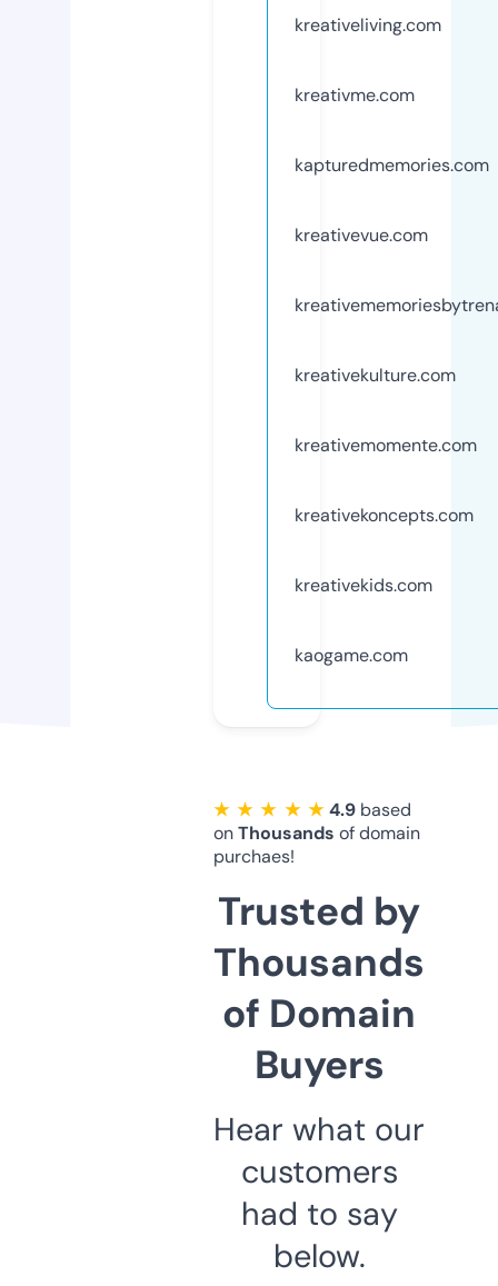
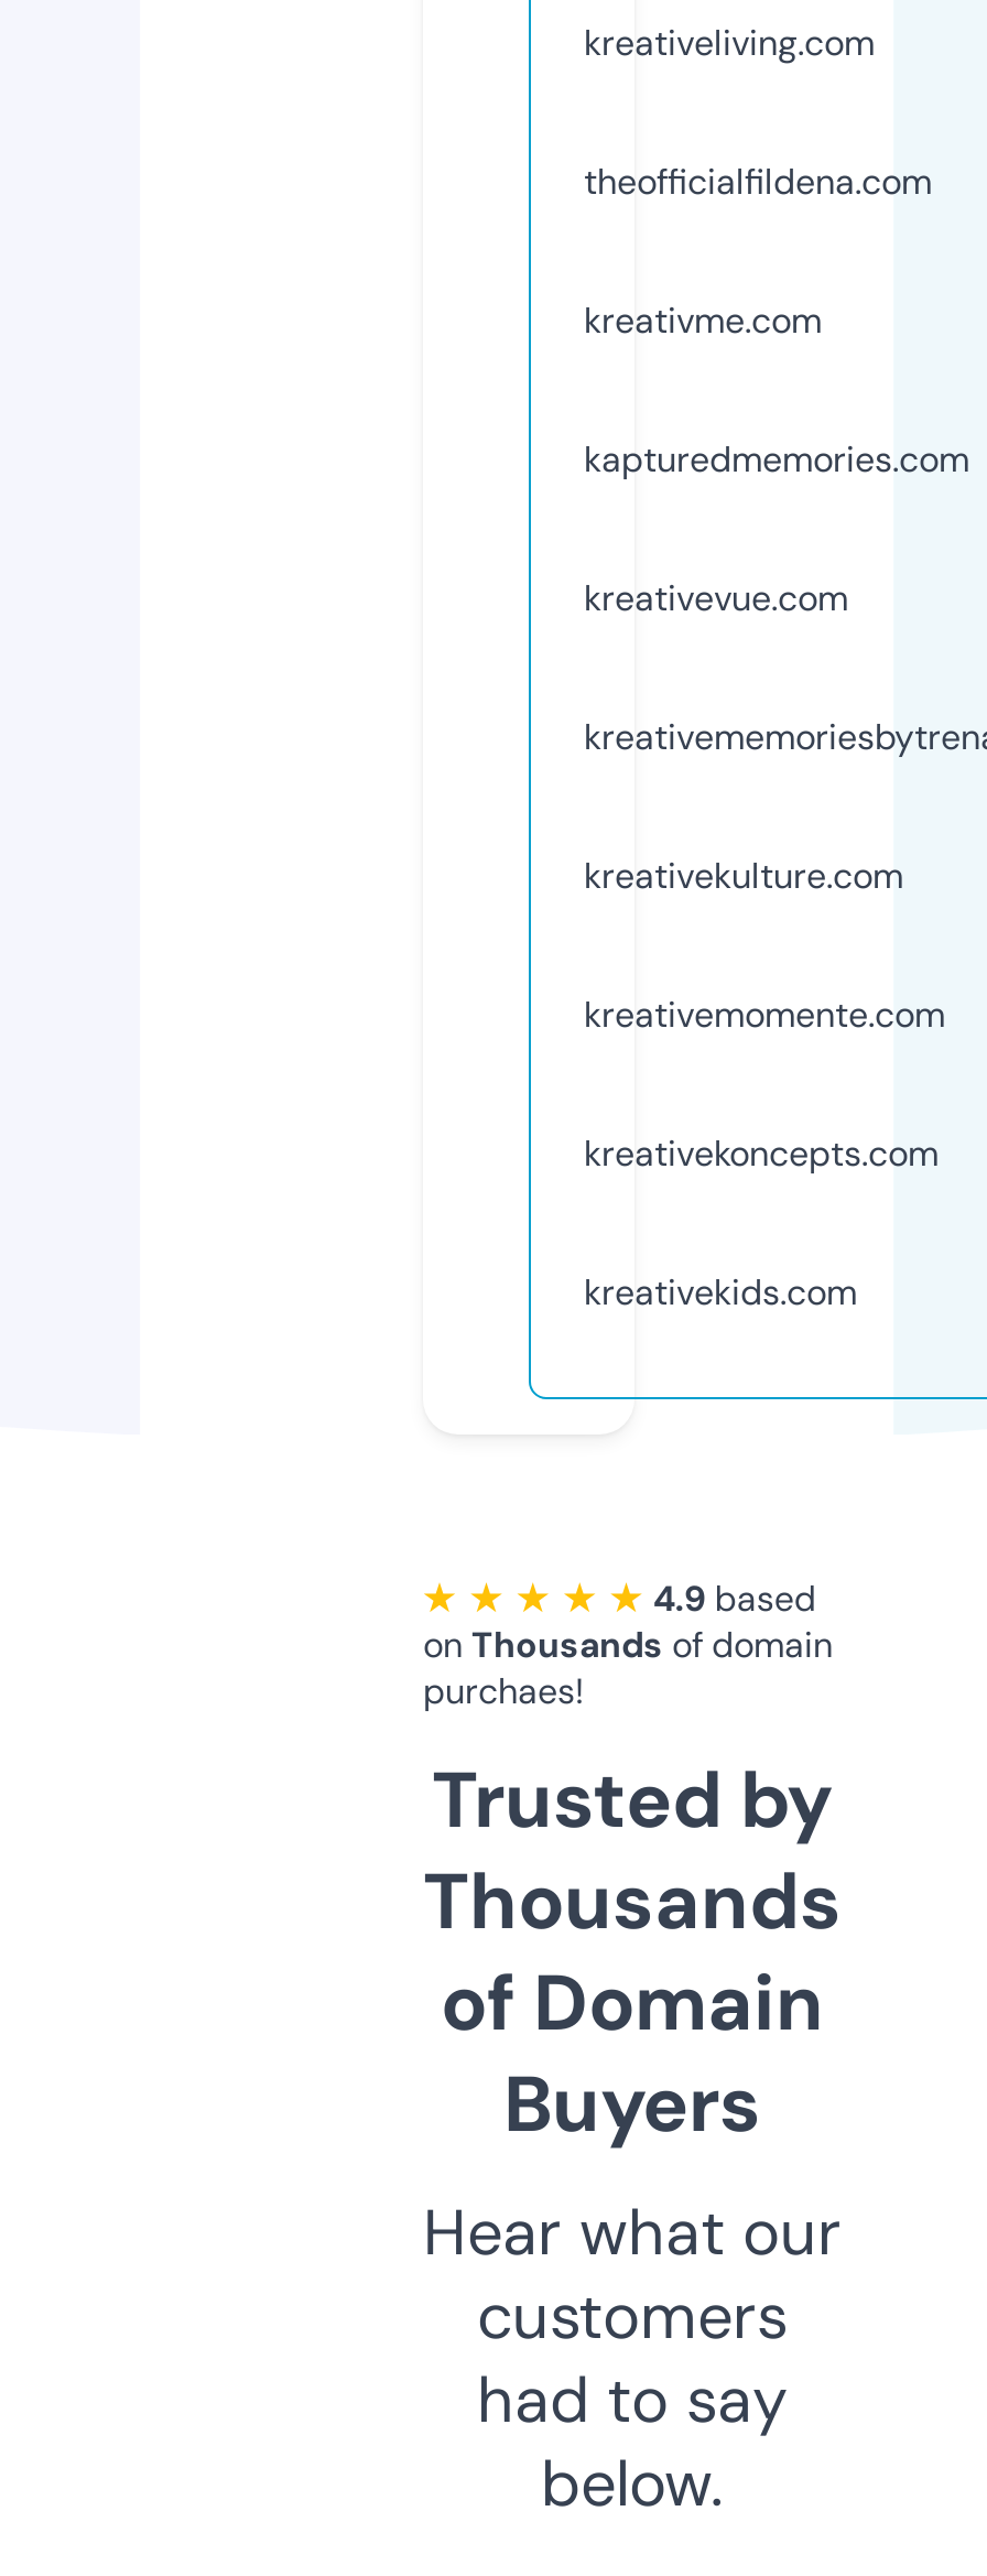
none -> [584,158,932,204] theofficialfildena.com
moved [295,83,489,597] -> [584,297,969,1315]: kreativme.com | kapturedmemories.com | kreativevue.com | kreativekulture.com | kreativemomente.com | kreativekoncepts.com | kreativekids.com
[295,643,408,667] kaogame.com -> none

